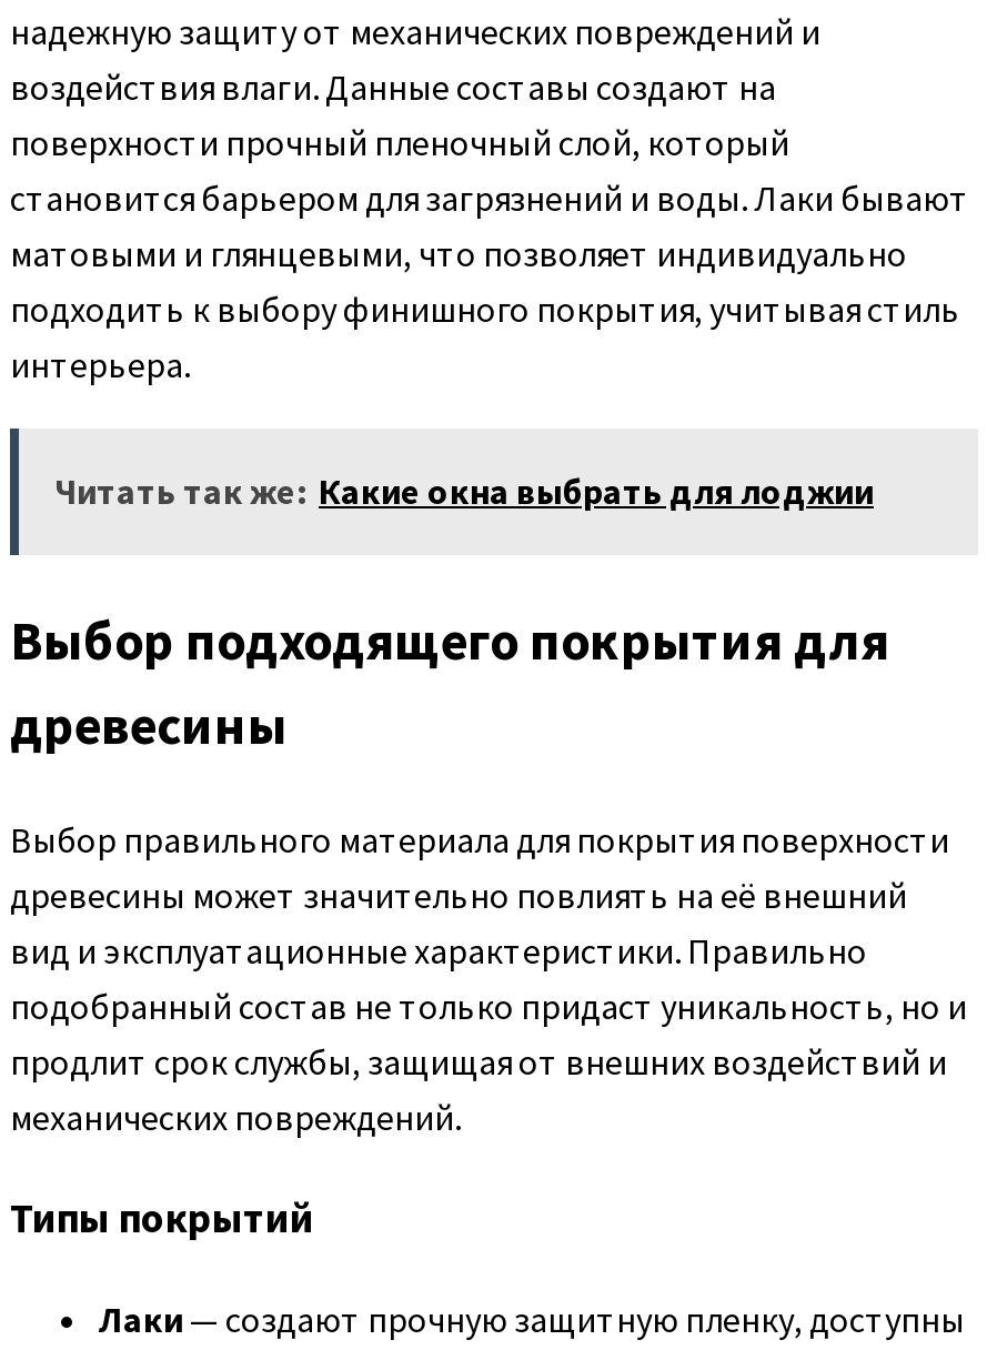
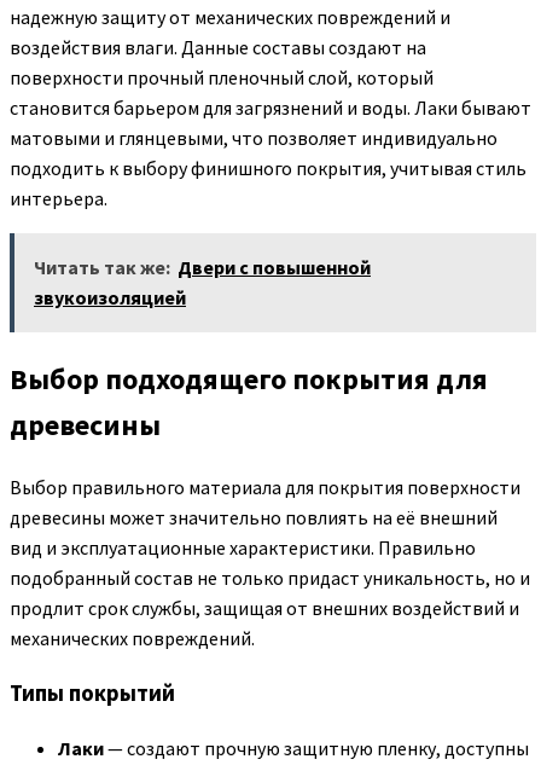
[54,468,874,512] Читать так же: Какие окна выбрать для лоджии -> [34,255,371,309] Читать так же: Двери с повышенной | звукоизоляцией

